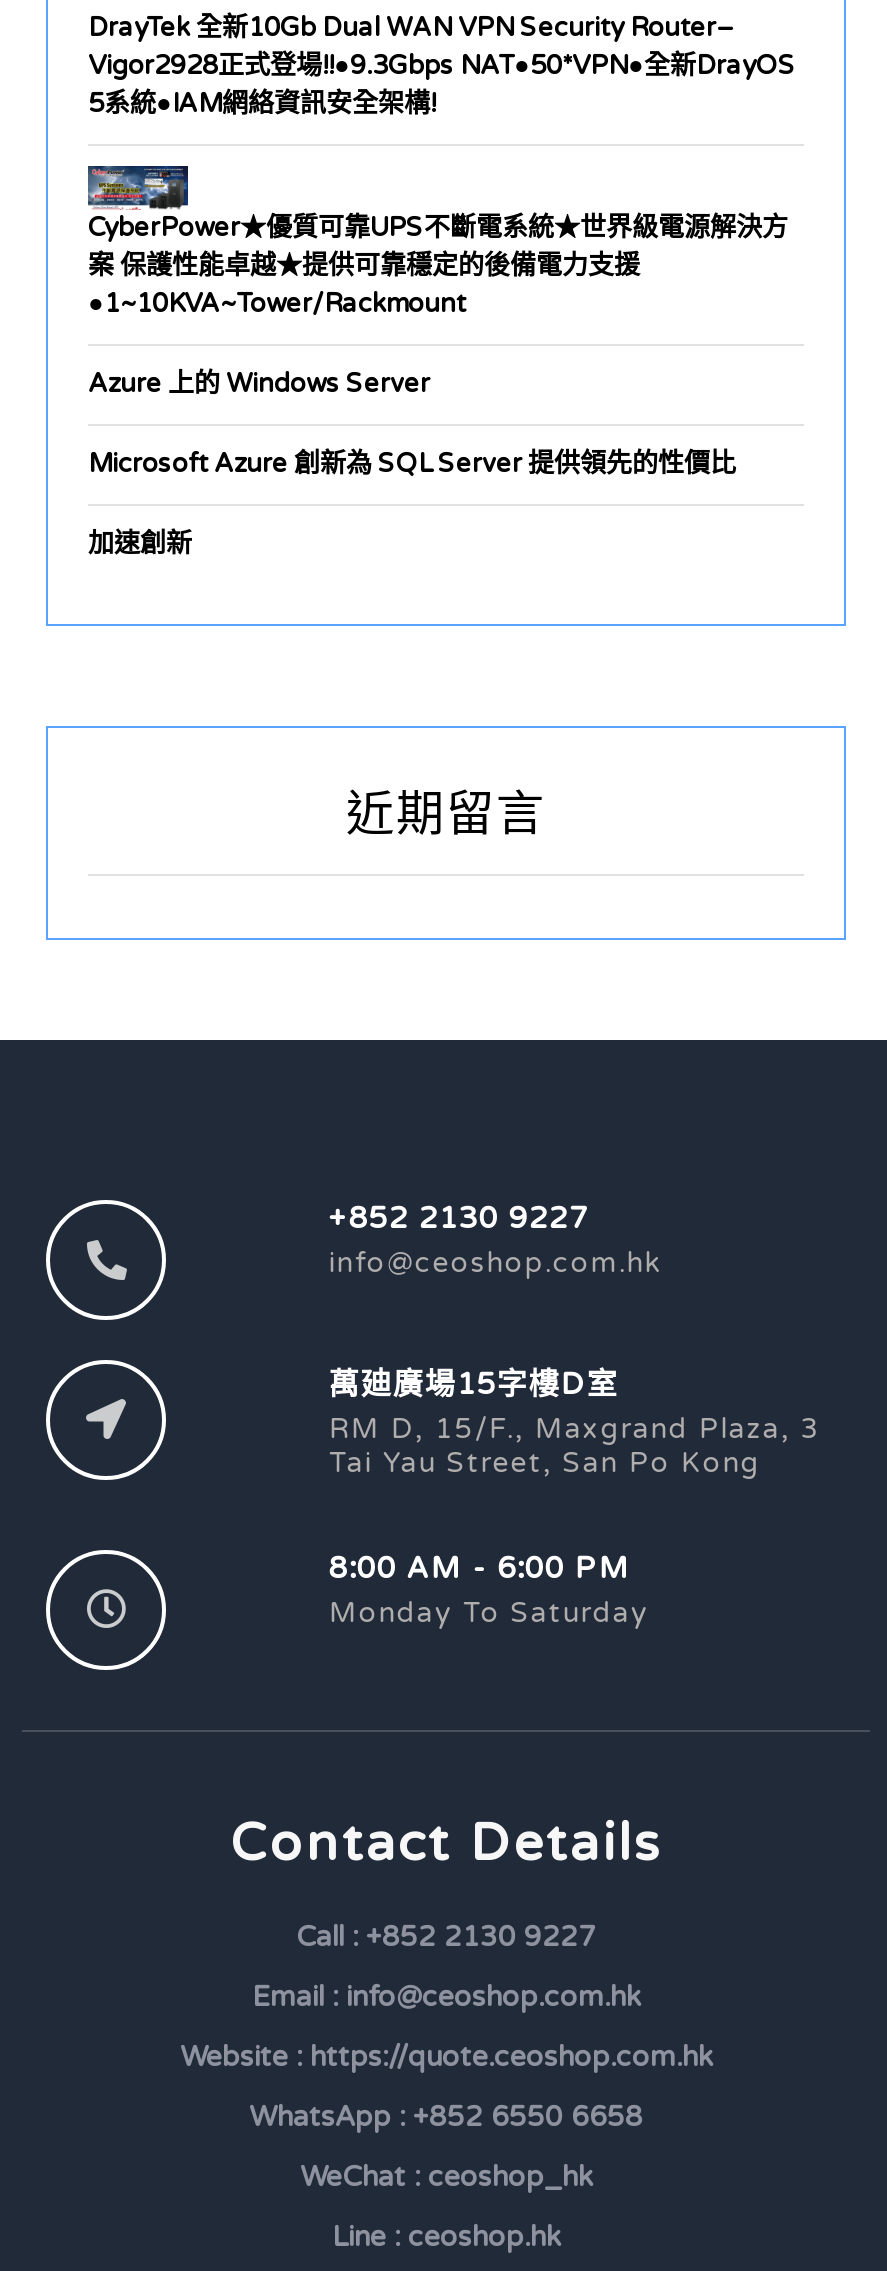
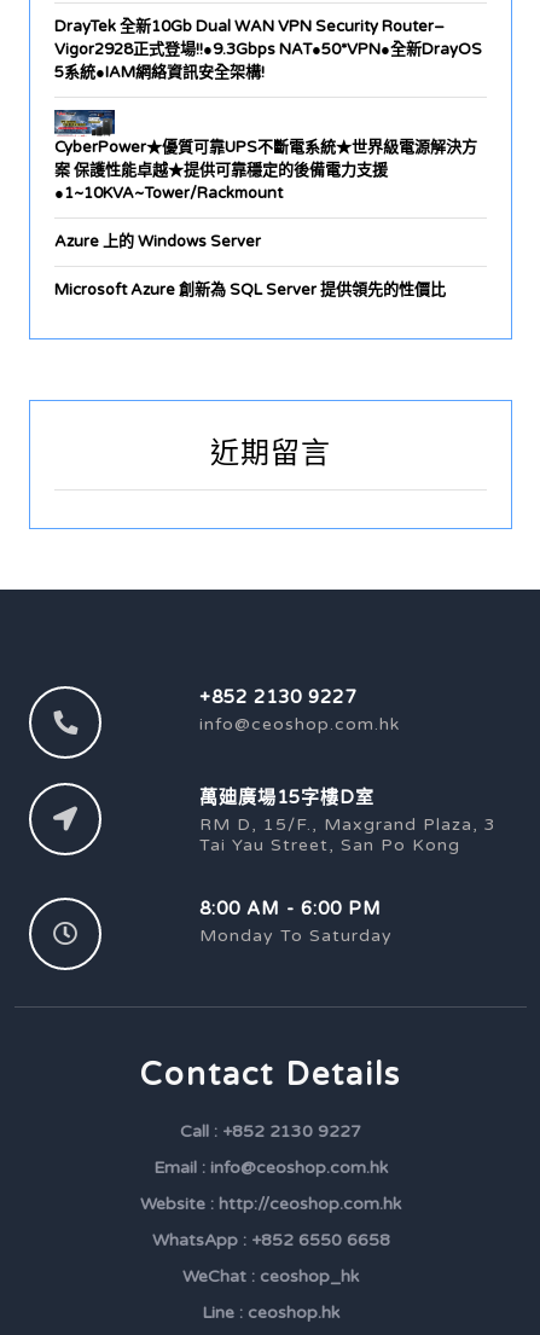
[88,529,192,561] 加速創新 -> none
[180,2041,712,2075] Website : https://quote.ceoshop.com.hk -> [140,1194,401,1214] Website : http://ceoshop.com.hk

